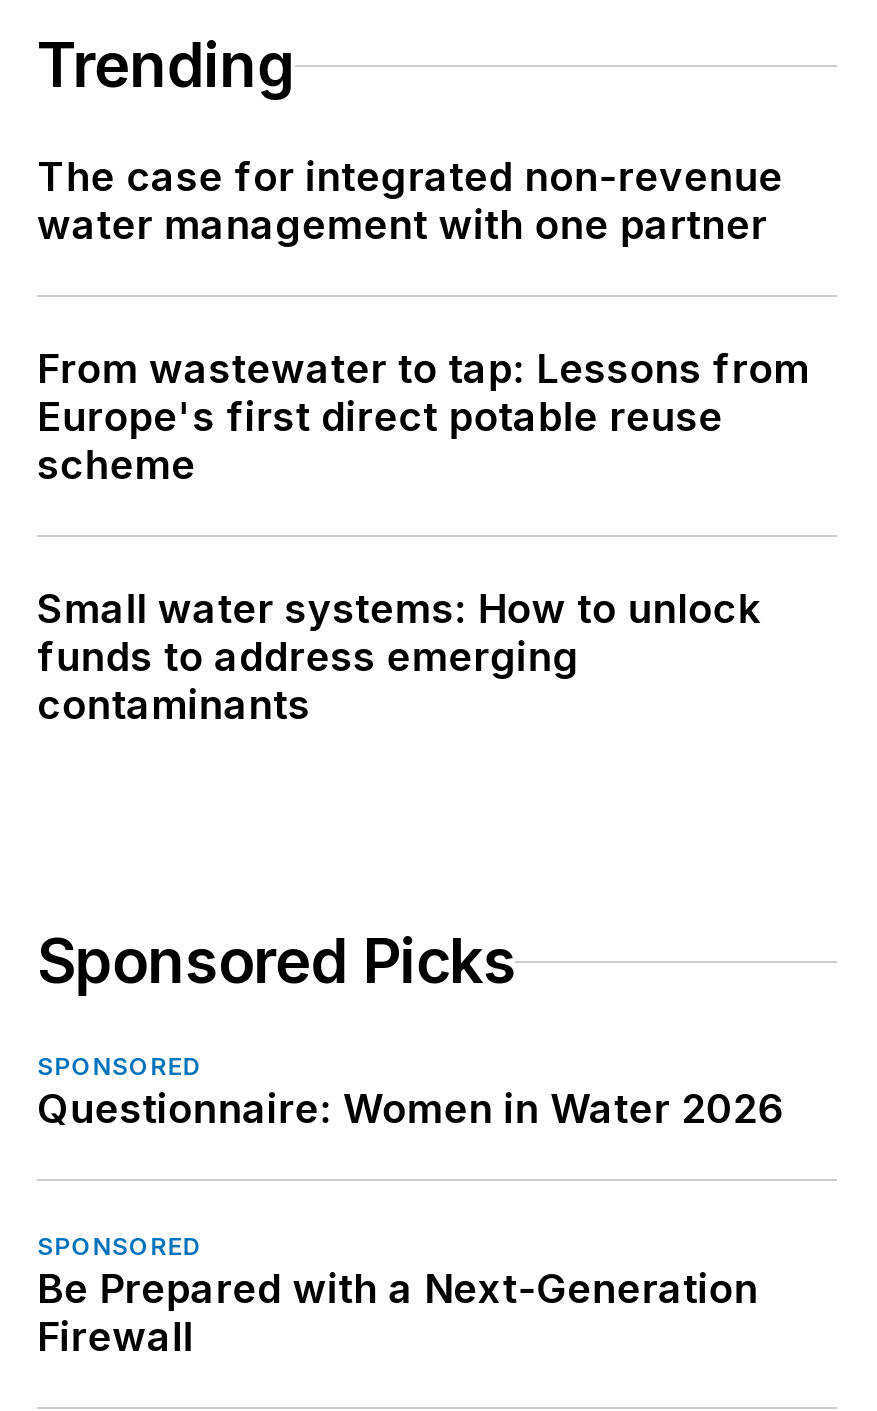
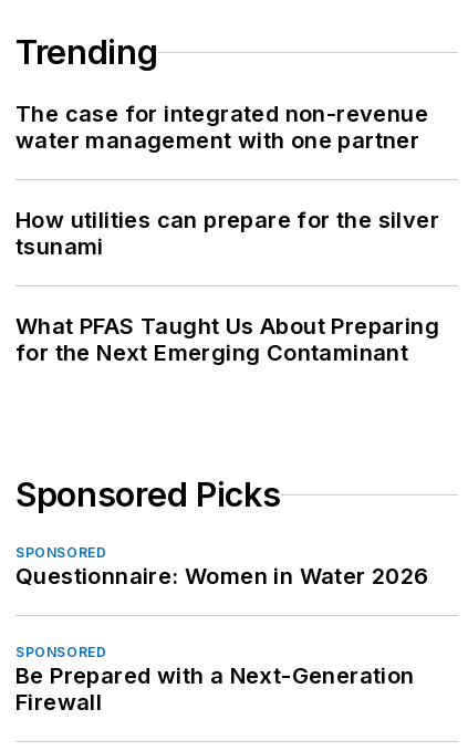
[37,346,810,490] From wastewater to tap: Lessons from | Europe's first direct potable reuse | scheme -> [15,207,439,260] How utilities can prepare for the silver | tsunami
[37,586,760,730] Small water systems: How to unlock | funds to address emerging | contaminants -> [15,313,439,366] What PFAS Taught Us About Preparing | for the Next Emerging Contaminant

